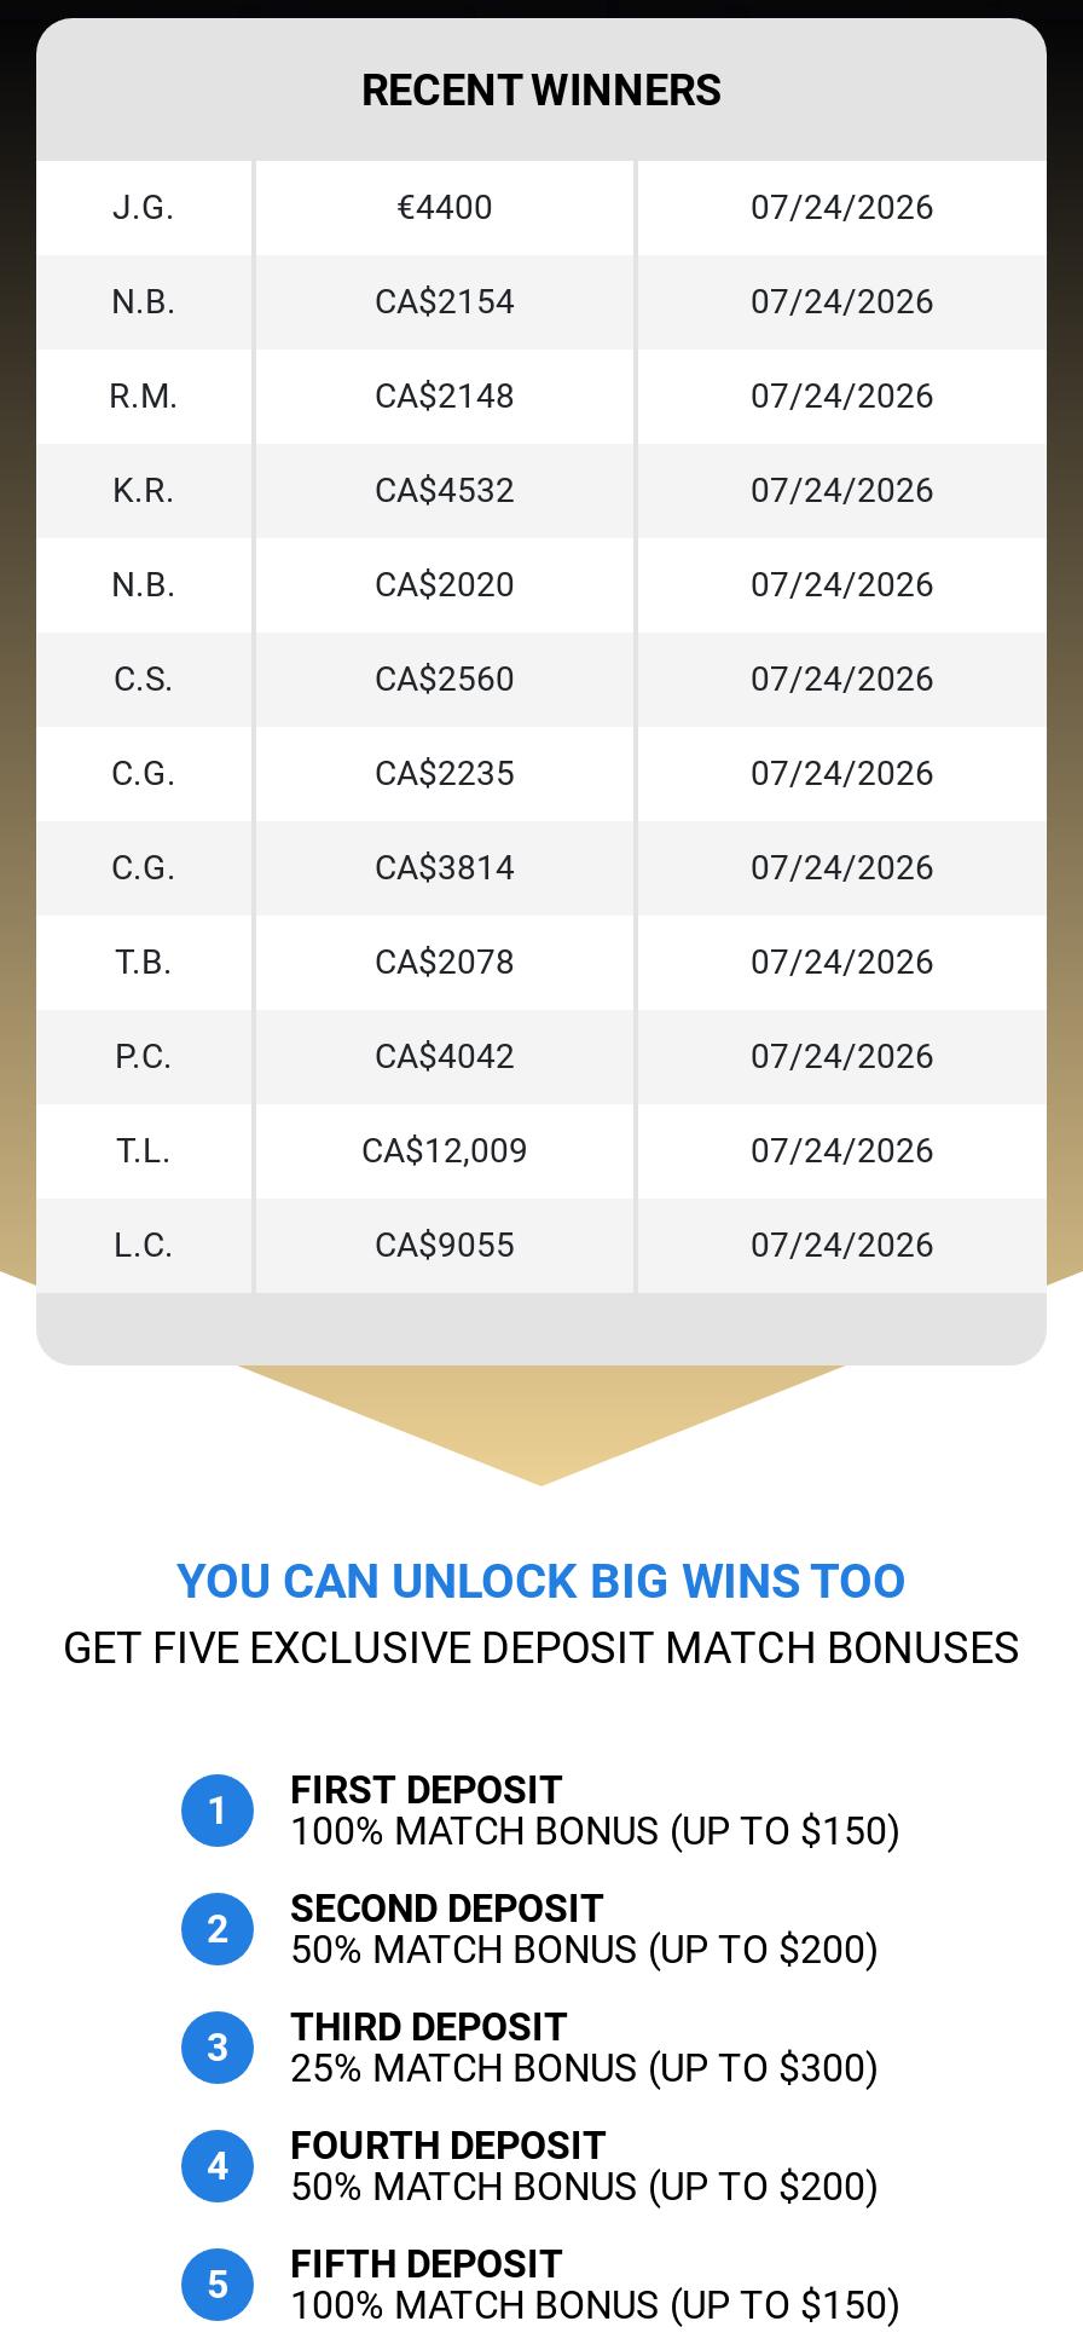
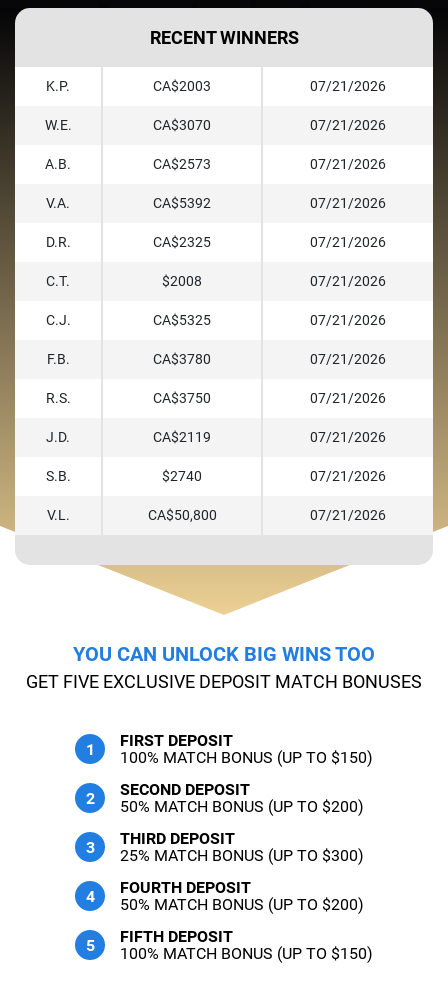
[112,188,934,227] J.G. | €4400 | 07/24/2026 -> [46,78,386,94] K.P. | CA$2003 | 07/21/2026
[111,283,934,321] N.B. | CA$2154 | 07/24/2026 -> [44,117,386,133] W.E. | CA$3070 | 07/21/2026
[109,377,934,416] R.M. | CA$2148 | 07/24/2026 -> [45,156,386,172] A.B. | CA$2573 | 07/21/2026
[112,471,934,510] K.R. | CA$4532 | 07/24/2026 -> [46,195,386,211] V.A. | CA$5392 | 07/21/2026
[111,566,934,604] N.B. | CA$2020 | 07/24/2026 -> [45,234,386,250] D.R. | CA$2325 | 07/21/2026
[114,660,934,699] C.S. | CA$2560 | 07/24/2026 -> [46,273,386,289] C.T. | $2008 | 07/21/2026
[111,754,934,793] C.G. | CA$2235 | 07/24/2026 -> [45,312,386,328] C.J. | CA$5325 | 07/21/2026
[111,849,934,887] C.G. | CA$3814 | 07/24/2026 -> [46,351,386,367] F.B. | CA$3780 | 07/21/2026
[115,943,934,982] T.B. | CA$2078 | 07/24/2026 -> [45,390,386,406] R.S. | CA$3750 | 07/21/2026
[115,1037,934,1076] P.C. | CA$4042 | 07/24/2026 -> [46,429,386,445] J.D. | CA$2119 | 07/21/2026
[116,1132,934,1170] T.L. | CA$12,009 | 07/24/2026 -> [45,468,386,484] S.B. | $2740 | 07/21/2026
[114,1226,934,1265] L.C. | CA$9055 | 07/24/2026 -> [46,507,386,523] V.L. | CA$50,800 | 07/21/2026

